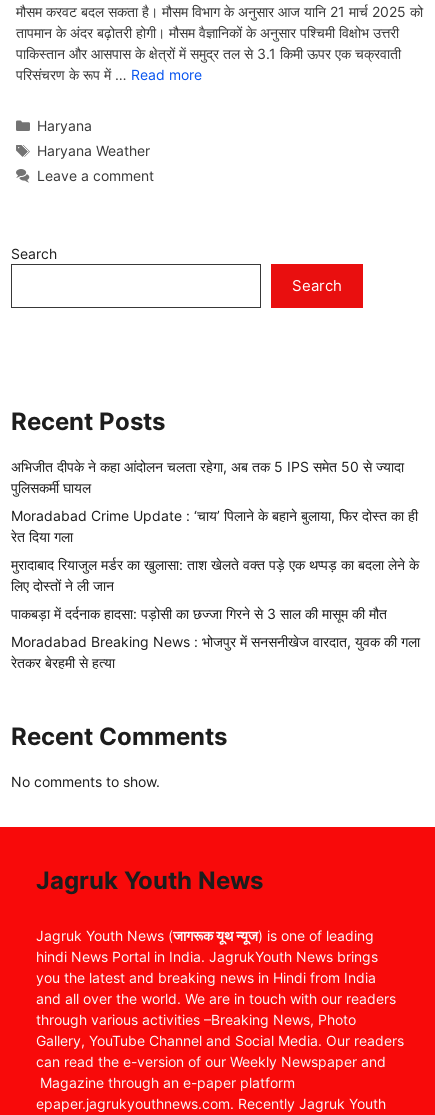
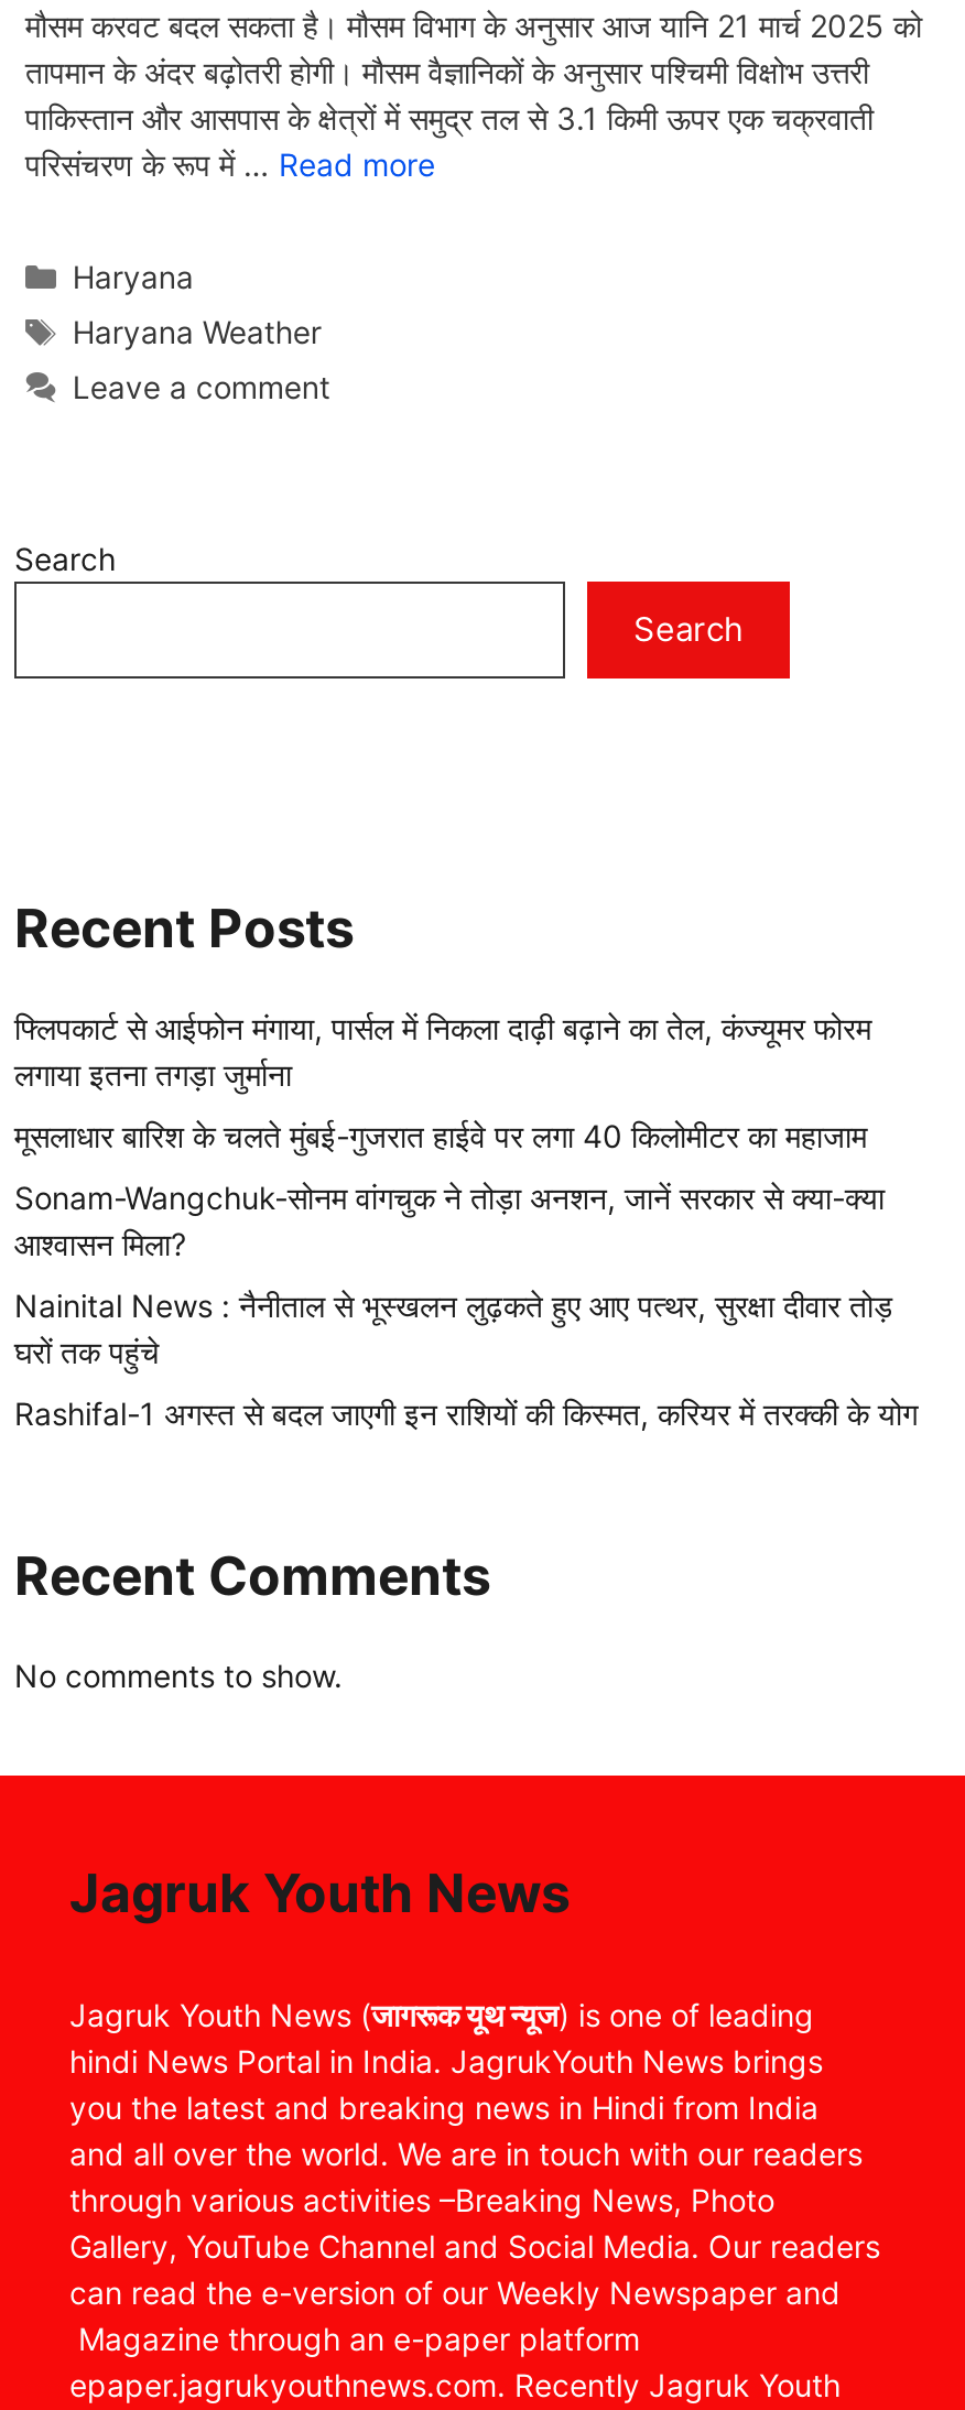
[11,458,404,496] अभिजीत दीपके ने कहा आंदोलन चलता रहेगा, अब तक 5 IPS समेत 50 से ज्यादा | पुलिसकर्मी घायल -> [14,1009,871,1092] फ्लिपकार्ट से आईफोन मंगाया, पार्सल में निकला दाढ़ी बढ़ाने का तेल, कंज्यूमर फोरम | लगाया इतना तगड़ा जुर्माना
[11,507,418,545] Moradabad Crime Update : ‘चाय’ पिलाने के बहाने बुलाया, फिर दोस्त का ही | रेत दिया गला -> [14,1117,867,1154] मूसलाधार बारिश के चलते मुंबई-गुजरात हाईवे पर लगा 40 किलोमीटर का महाजाम
[11,556,419,594] मुरादाबाद रियाजुल मर्डर का खुलासा: ताश खेलते वक्त पड़े एक थप्पड़ का बदला लेने के | लिए दोस्तों ने ली जान -> [14,1178,885,1262] Sonam-Wangchuk-सोनम वांगचुक ने तोड़ा अनशन, जानें सरकार से क्या-क्या | आश्वासन मिला?
[11,605,387,622] पाकबड़ा में दर्दनाक हादसा: पड़ोसी का छज्जा गिरने से 3 साल की मासूम की मौत -> [14,1286,893,1370] Nainital News : नैनीताल से भूस्खलन लुढ़कते हुए आए पत्थर, सुरक्षा दीवार तोड़ | घरों तक पहुंचे
[11,633,420,671] Moradabad Breaking News : भोजपुर में सनसनीखेज वारदात, युवक की गला | रेतकर बेरहमी से हत्या -> [14,1394,918,1432] Rashifal-1 अगस्त से बदल जाएगी इन राशियों की किस्मत, करियर में तरक्की के योग

